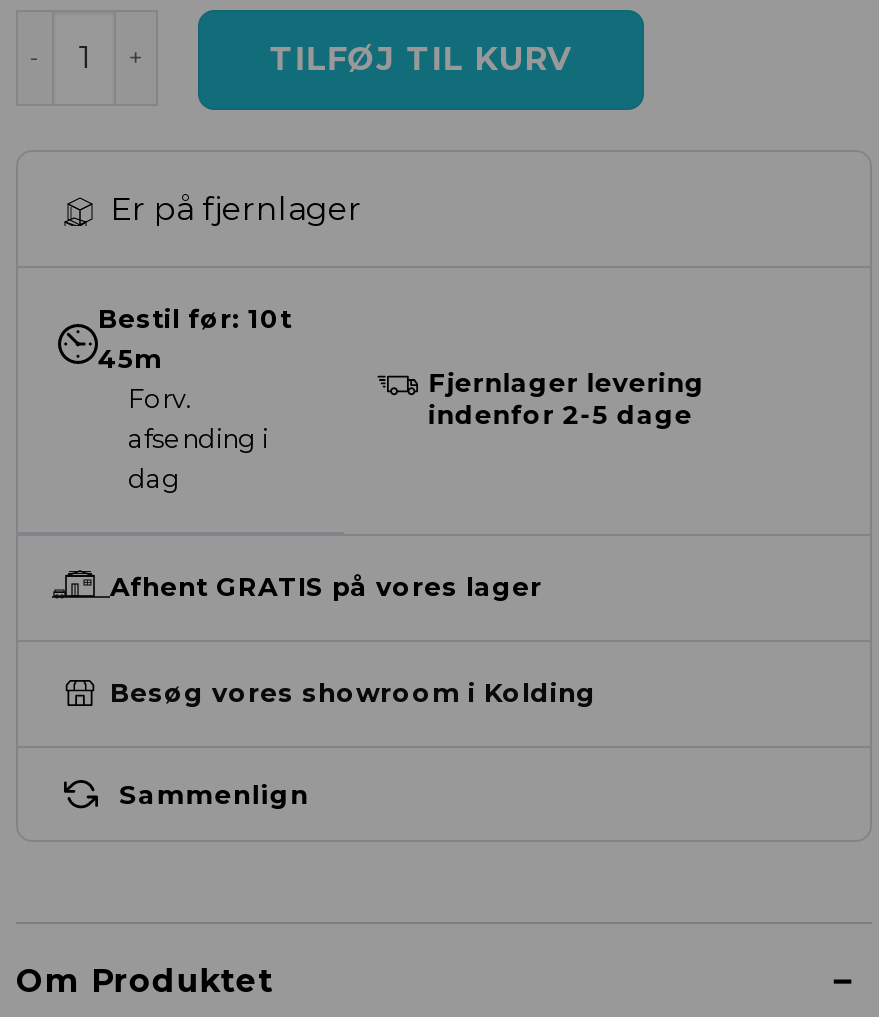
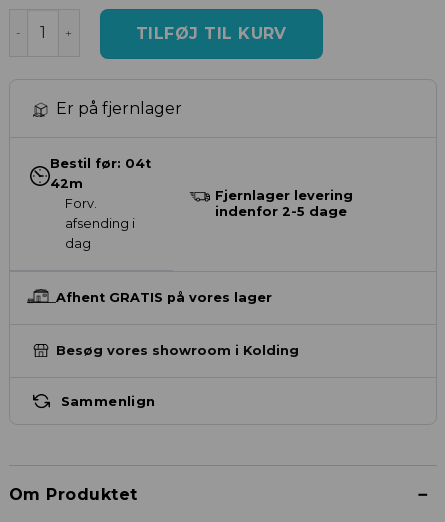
[98,304,292,374] Bestil før: 10t | 45m -> [50,156,151,191] Bestil før: 04t | 42m

